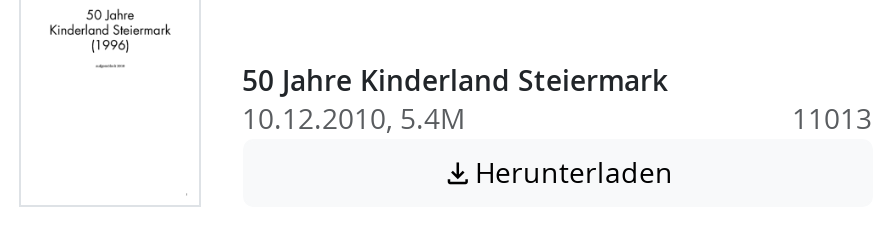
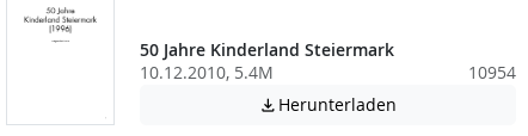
[792,99,872,137] 11013 -> [468,61,515,84] 10954

